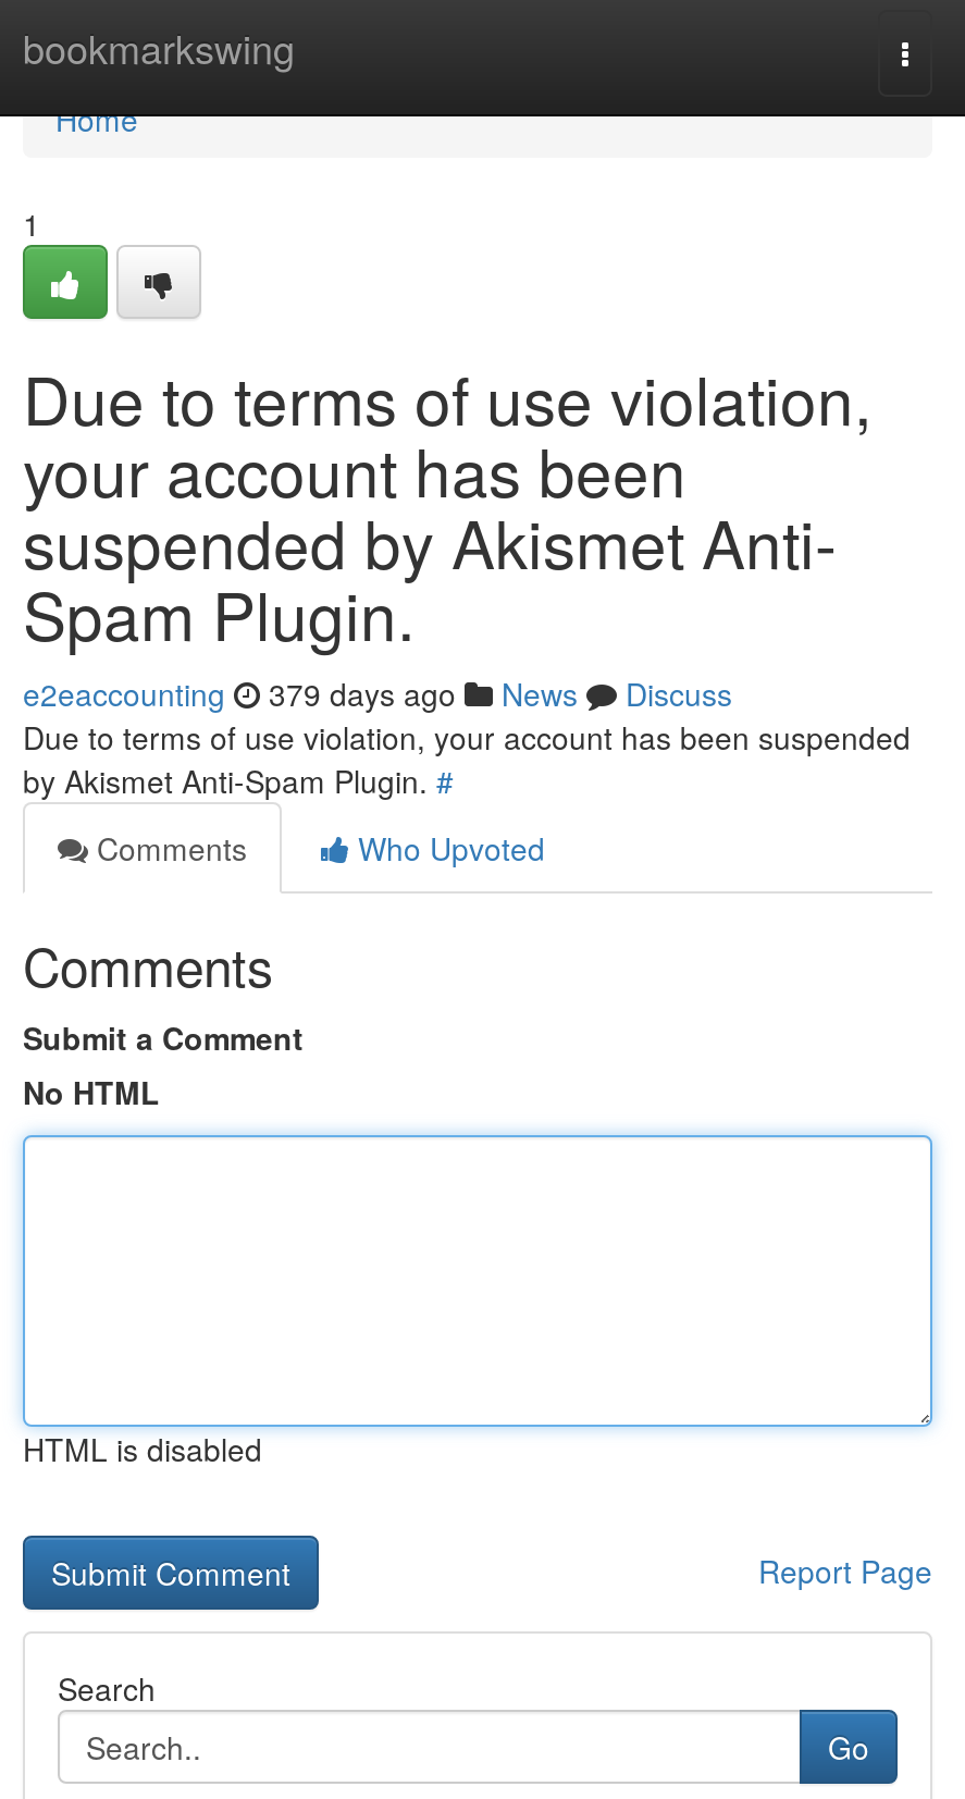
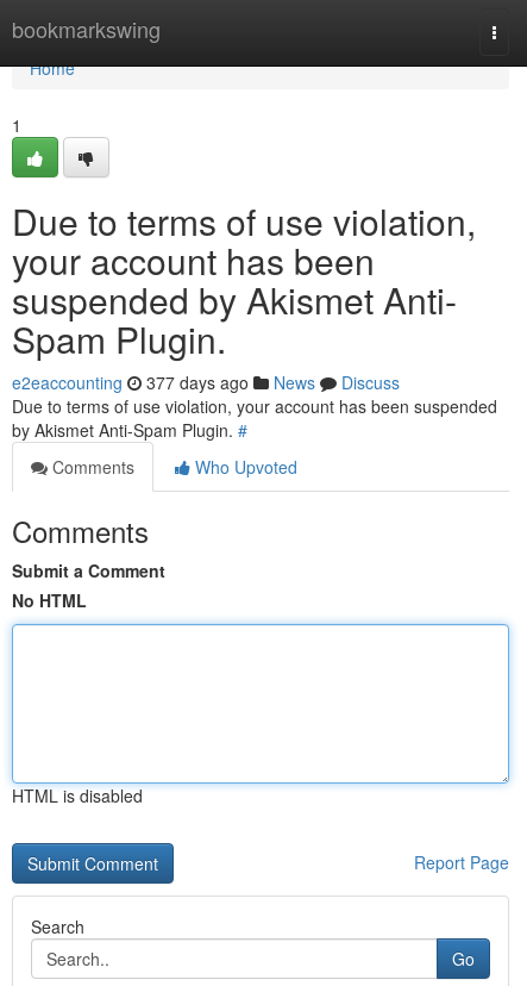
[23,671,732,715] e2eaccounting 379 days ago News Discuss -> [12,370,400,394] e2eaccounting 377 days ago News Discuss

